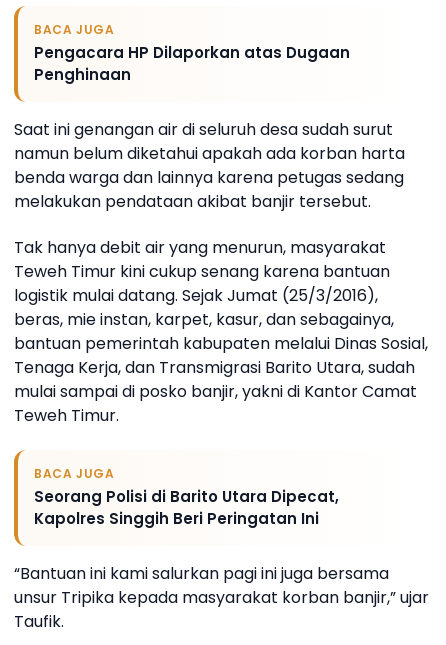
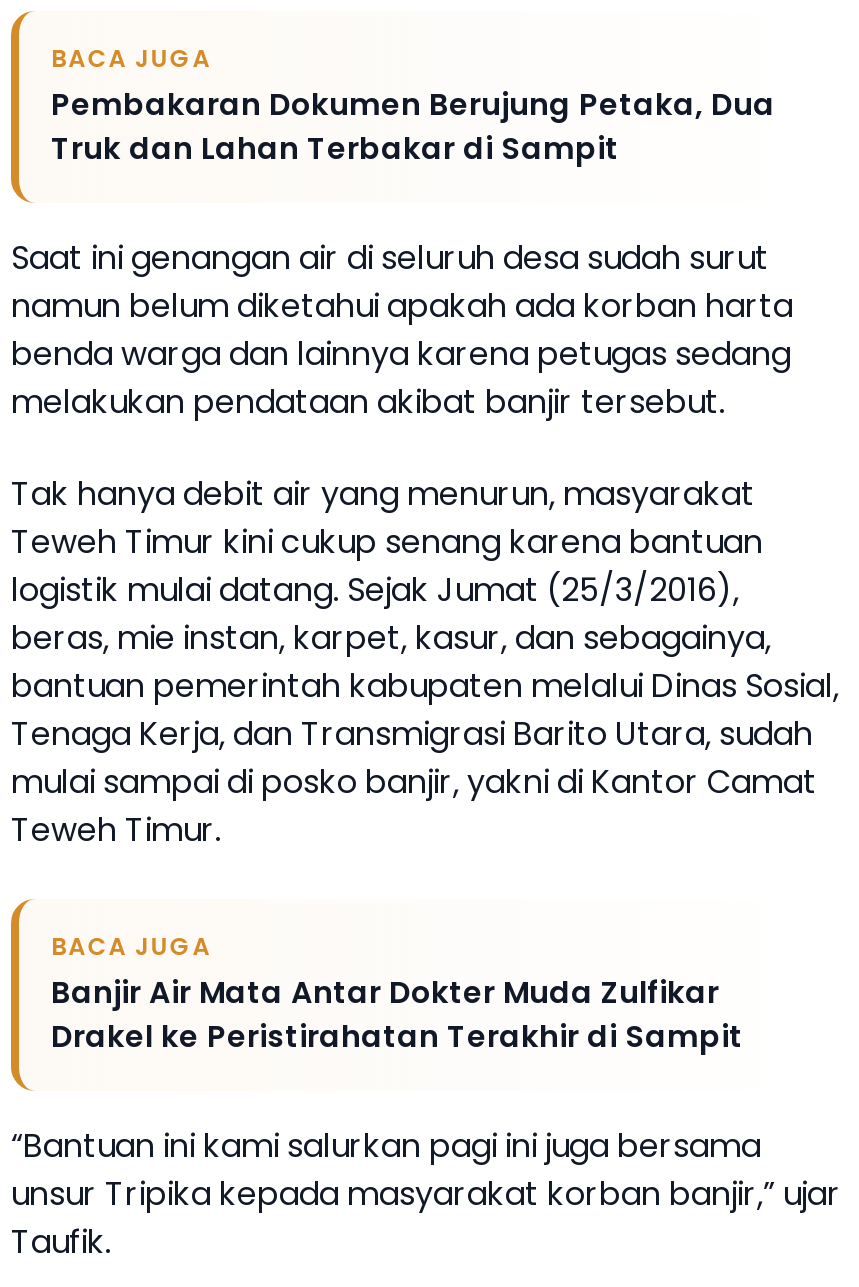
[34,42,350,85] Pengacara HP Dilaporkan atas Dugaan | Penghinaan -> [51,82,775,168] Pembakaran Dokumen Berujung Petaka, Dua | Truk dan Lahan Terbakar di Sampit
[34,486,339,529] Seorang Polisi di Barito Utara Dipecat, | Kapolres Singgih Beri Peringatan Ini -> [51,972,743,1058] Banjir Air Mata Antar Dokter Muda Zulfikar | Drakel ke Peristirahatan Terakhir di Sampit

